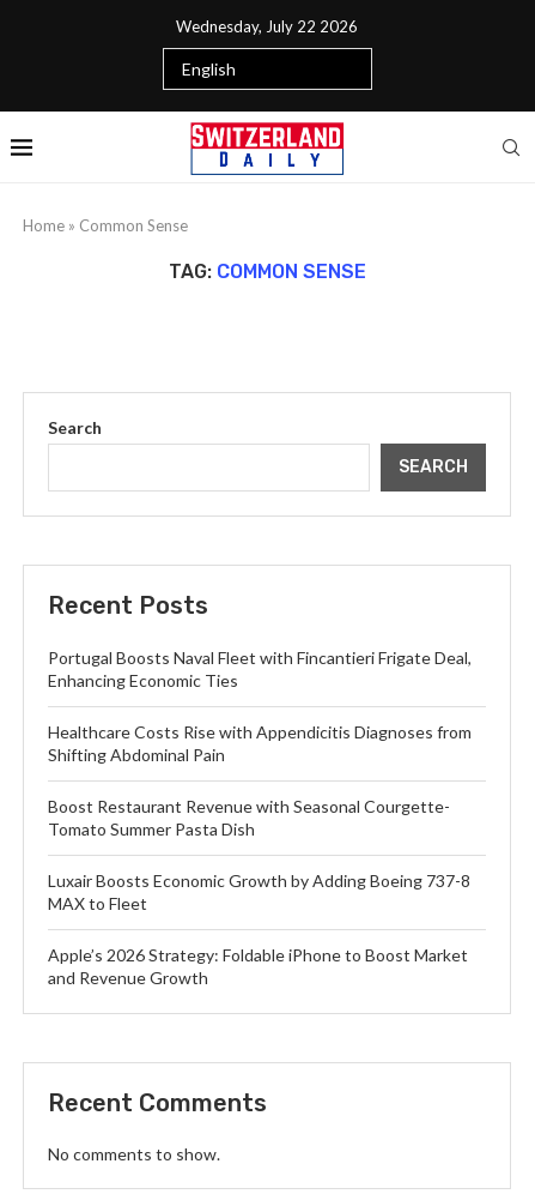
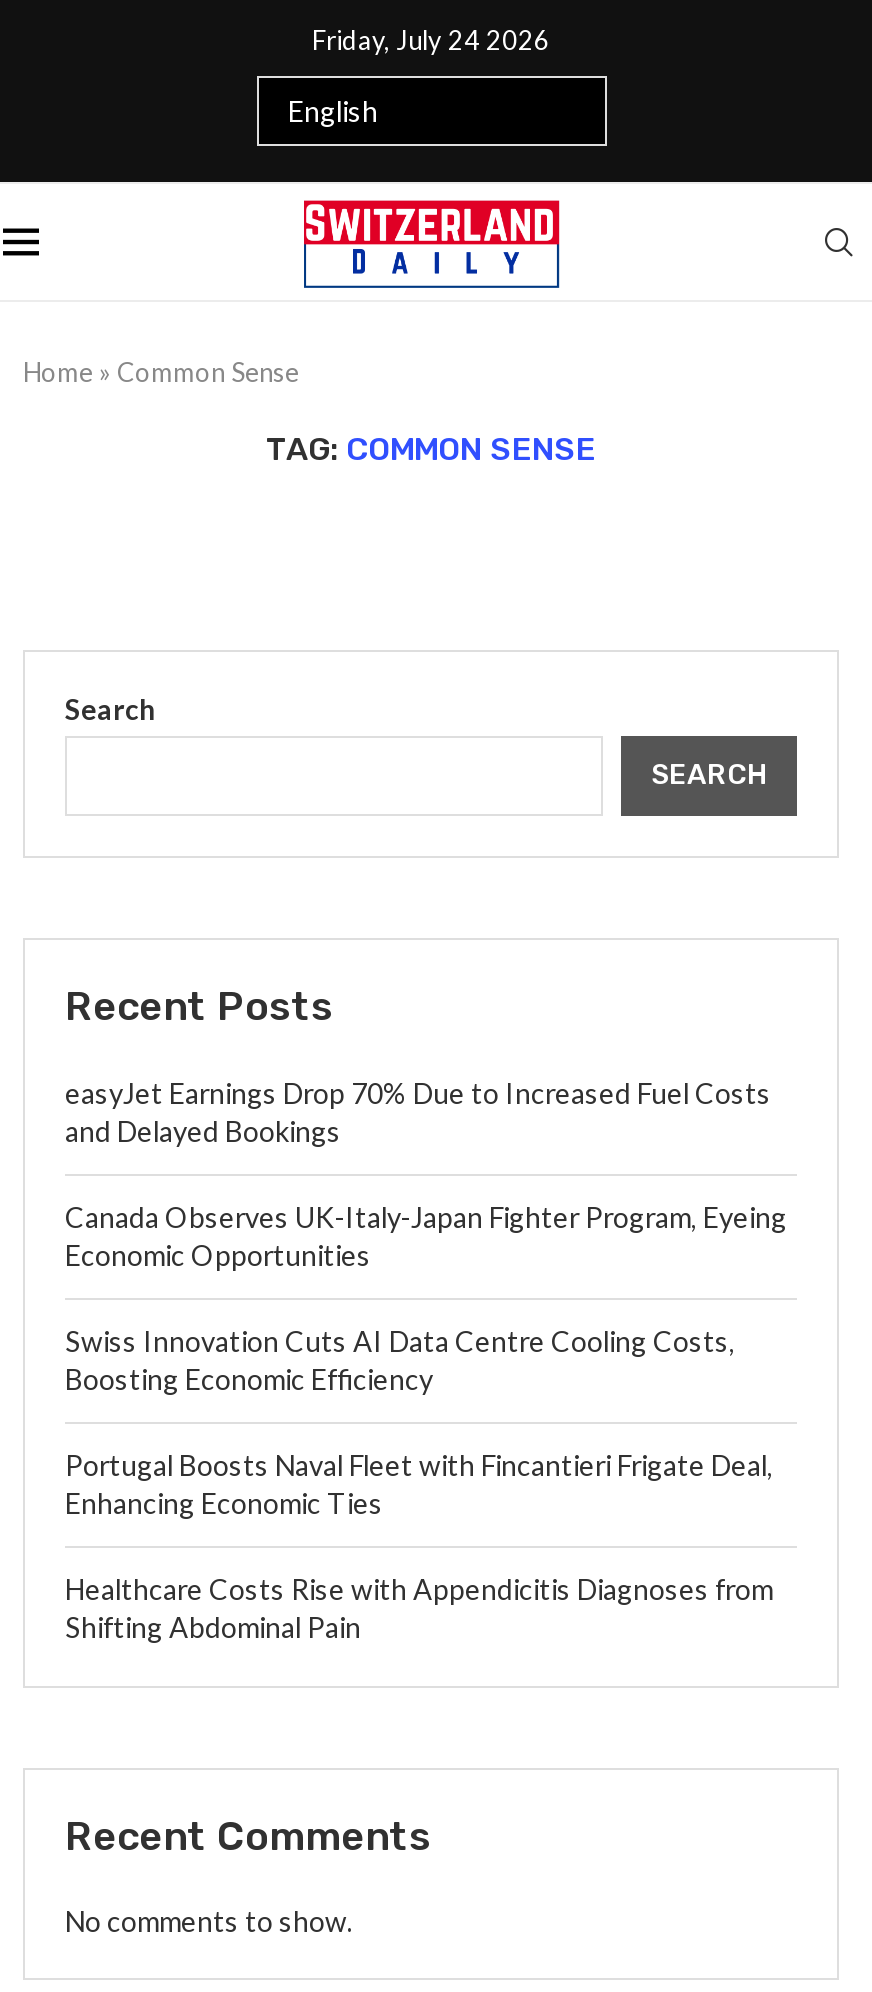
[176,17,358,36] Wednesday, July 22 2026 -> [312,24,550,56] Friday, July 24 2026
none -> [65,1076,787,1396] easyJet Earnings Drop 70% Due to Increased Fuel Costs | and Delayed Bookings | Canada Observes UK-Italy-Japan Fighter Program, Eyeing | Economic Opportunities | Swiss Innovation Cuts AI Data Centre Cooling Costs, | Boosting Economic Efficiency
moved [48,647,472,765] -> [65,1448,773,1644]: Portugal Boosts Naval Fleet with Fincantieri Frigate Deal, | Enhancing Economic Ties | Healthcare Costs Rise with Appendicitis Diagnoses from | Shifting Abdominal Pain
[48,796,470,988] Boost Restaurant Revenue with Seasonal Courgette- | Tomato Summer Pasta Dish | Luxair Boosts Economic Growth by Adding Boeing 737-8 | MAX to Fleet | Apple’s 2026 Strategy: Foldable iPhone to Boost Market | and Revenue Growth -> none

